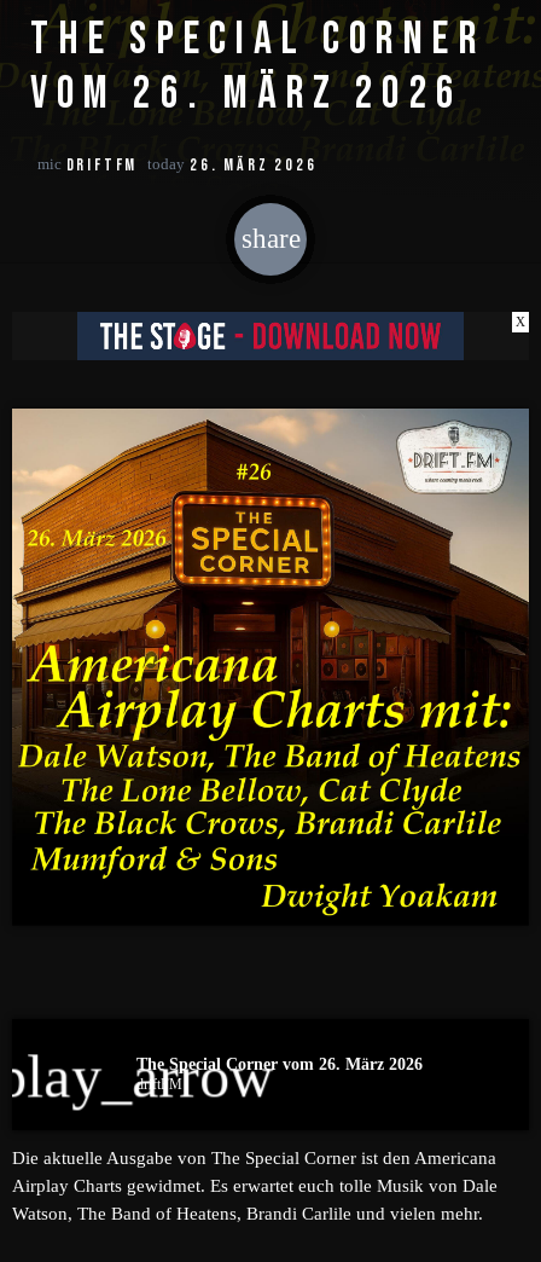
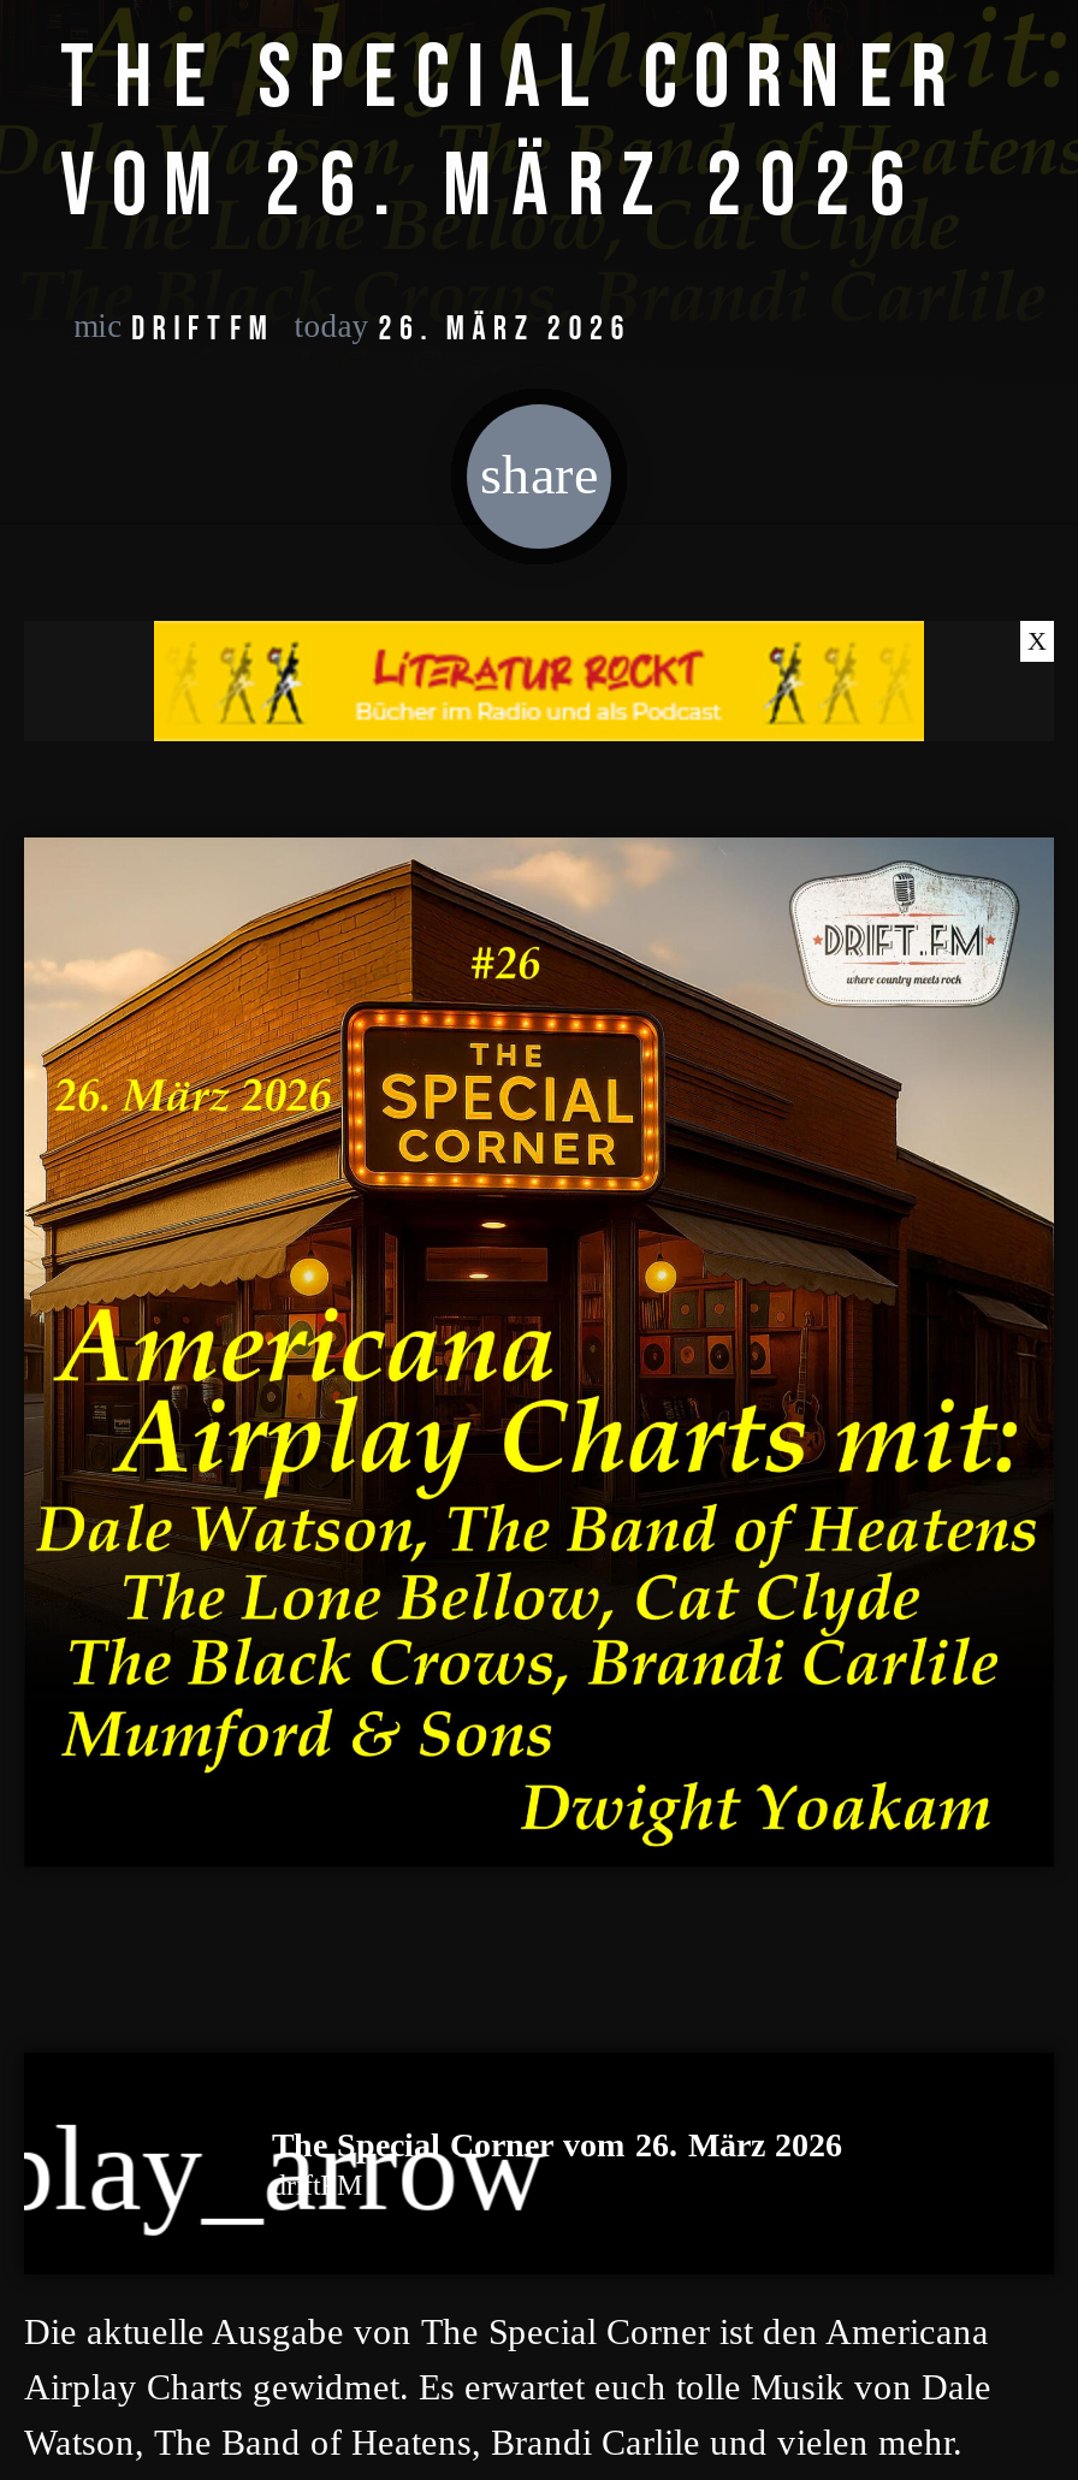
[77,312,464,360] [image] -> [152,618,926,744] [image]

